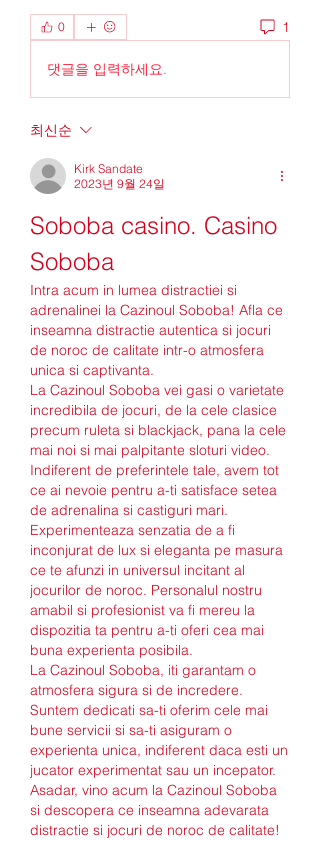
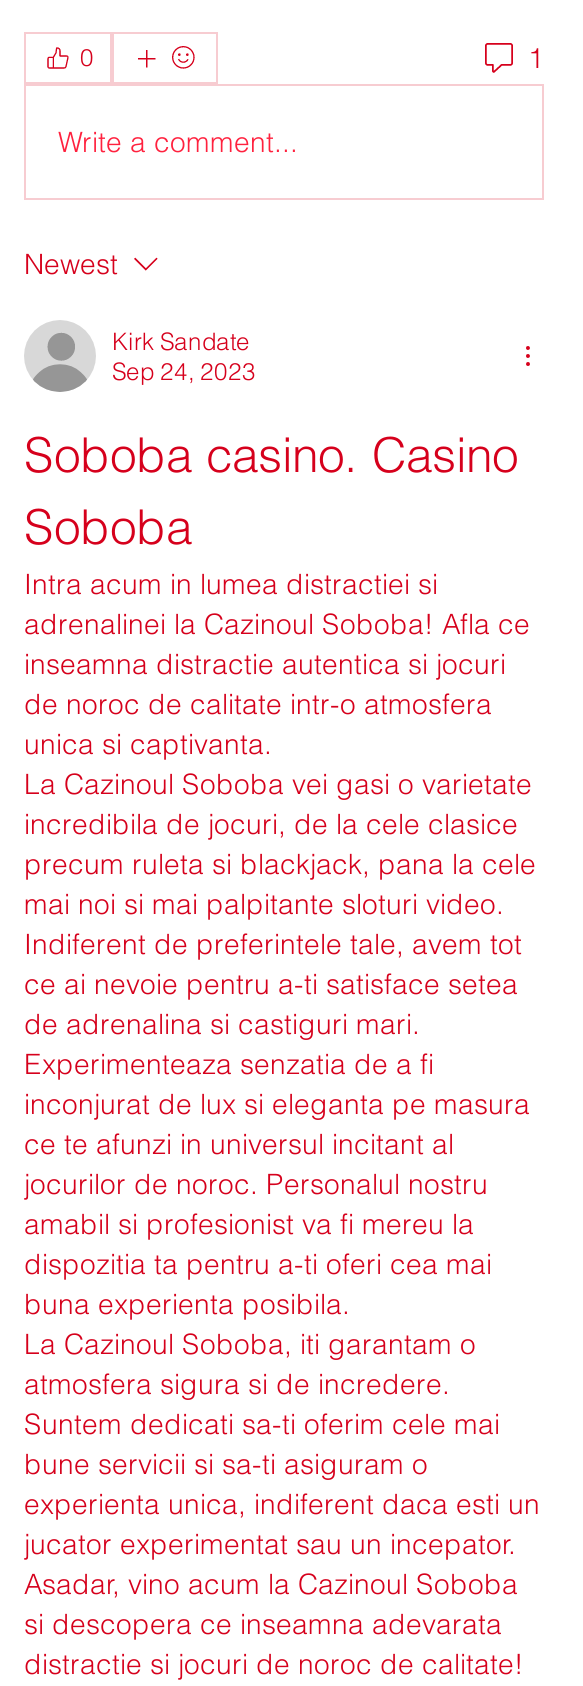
[47,60,167,78] 댓글을 입력하세요. -> [58,124,298,160] Write a comment...
[30,121,72,139] 최신순 -> [24,247,118,283] Newest
[74,176,165,191] 2023년 9월 24일 -> [112,357,256,387] Sep 24, 2023

